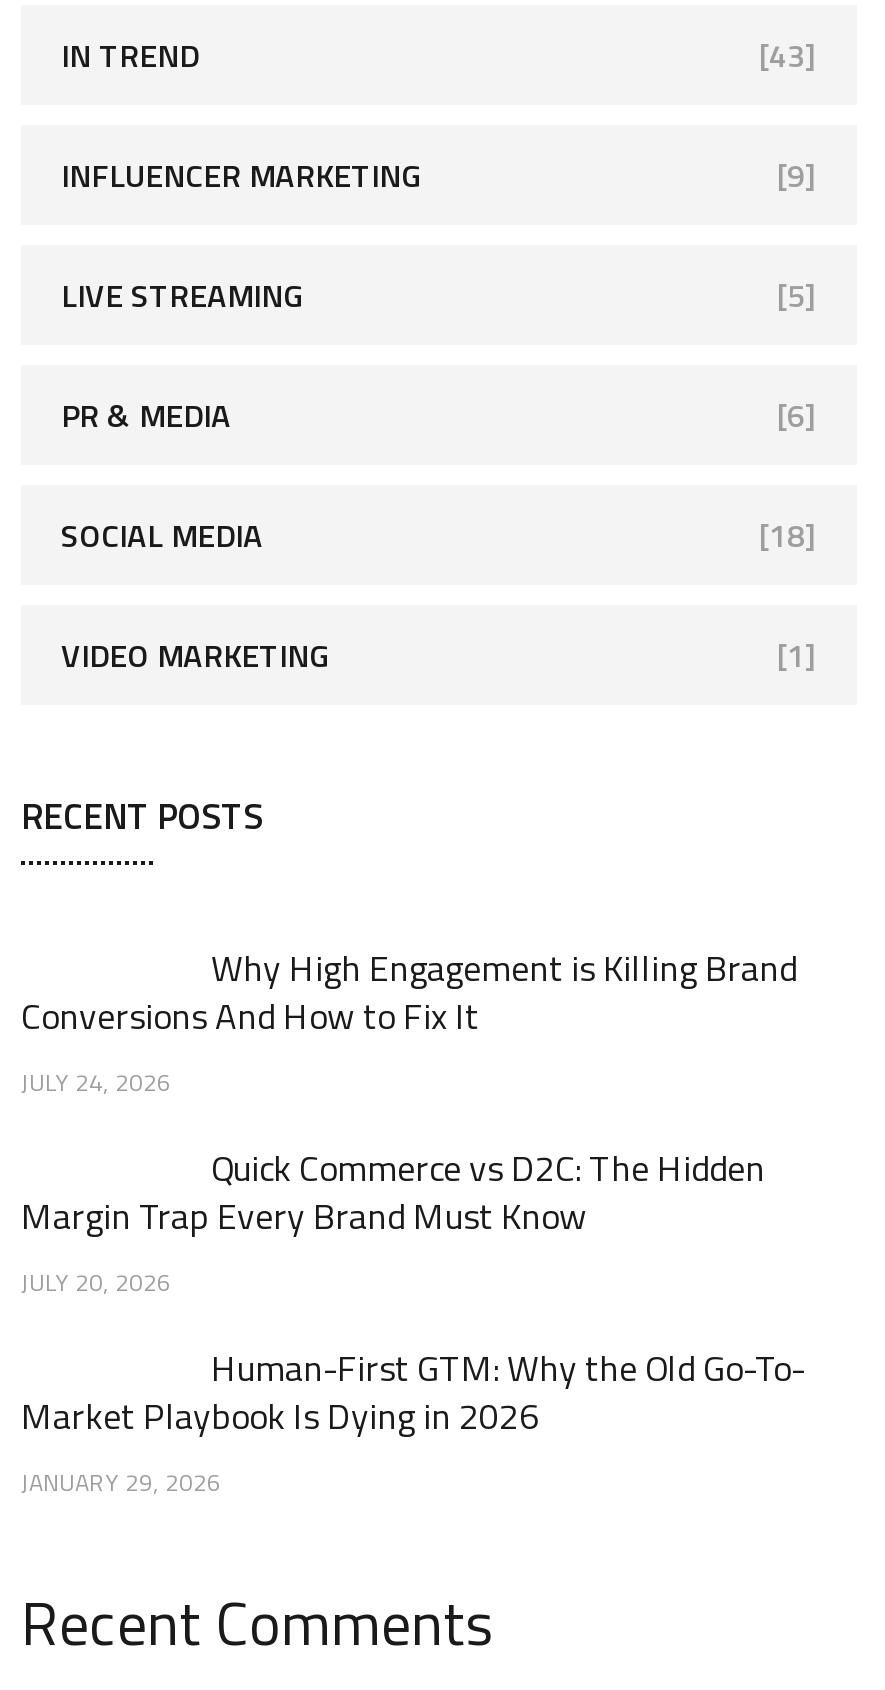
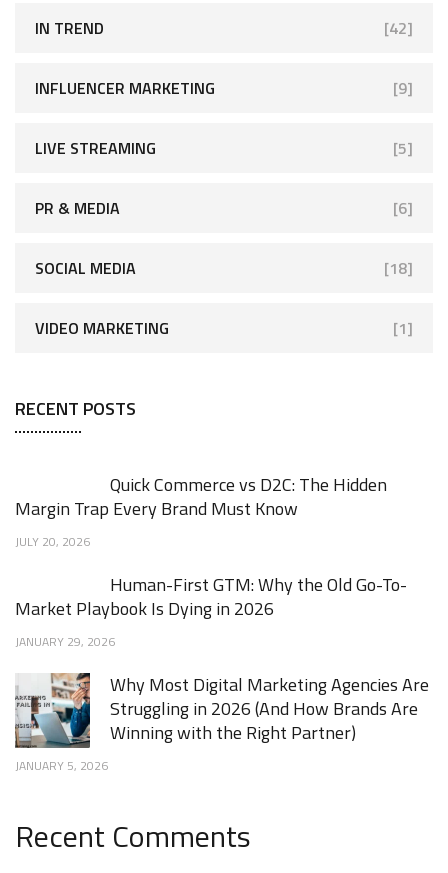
[759,32,817,80] [43] -> [384,16,413,40] [42]
[21,942,797,1102] Why High Engagement is Killing Brand | Conversions And How to Fix It | JULY 24, 2026 -> none
moved [21,1142,805,1502] -> [15,471,407,651]: Quick Commerce vs D2C: The Hidden | Margin Trap Every Brand Must Know | JULY 20, 2026 | Human-First GTM: Why the Old Go-To- | Market Playbook Is Dying in 2026 | JANUARY 29, 2026
none -> [14,671,429,775] [image] | Why Most Digital Marketing Agencies Are | Struggling in 2026 (And How Brands Are | Winning with the Right Partner) | JANUARY 5, 2026

